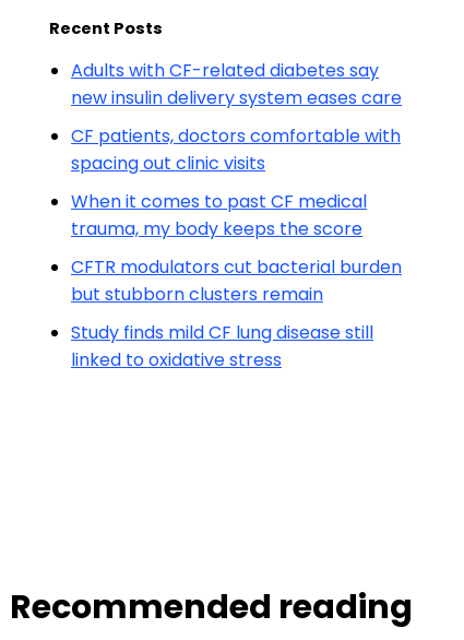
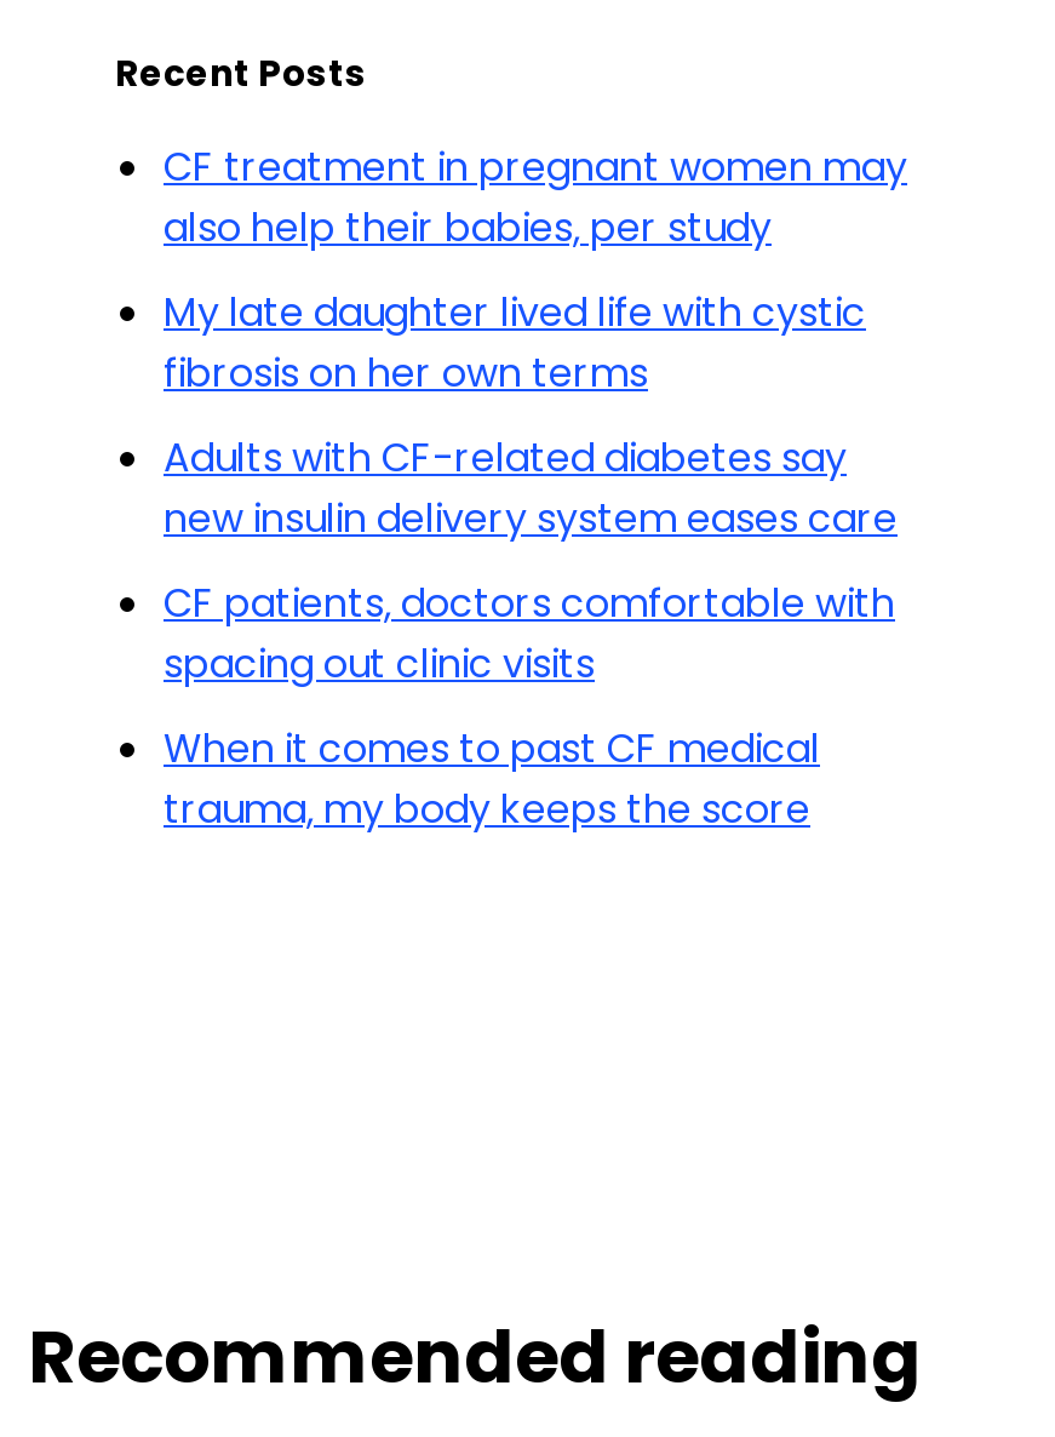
none -> [164,140,907,402] CF treatment in pregnant women may | also help their babies, per study | My late daughter lived life with cystic | fibrosis on her own terms
moved [71,58,402,242] -> [164,431,898,838]: Adults with CF-related diabetes say | new insulin delivery system eases care | CF patients, doctors comfortable with | spacing out clinic visits | When it comes to past CF medical | trauma, my body keeps the score
[71,255,402,373] CFTR modulators cut bacterial burden | but stubborn clusters remain | Study finds mild CF lung disease still | linked to oxidative stress -> none

